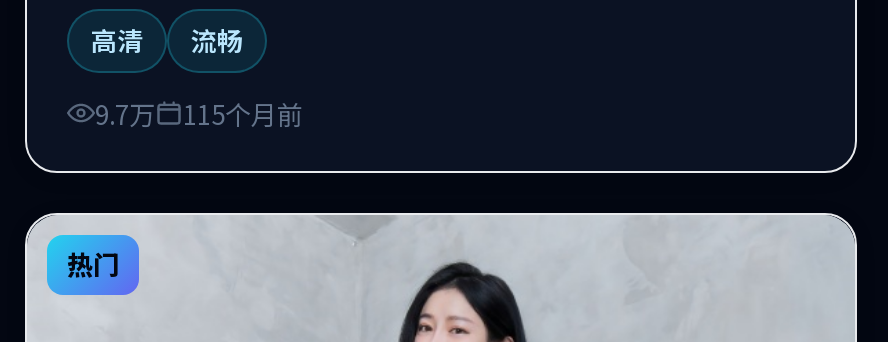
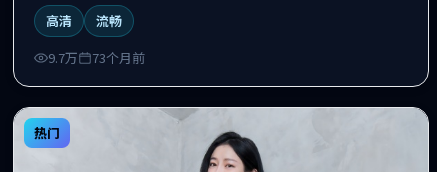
[95,94,303,132] 9.7万 115个月前 -> [48,48,145,67] 9.7万 73个月前

